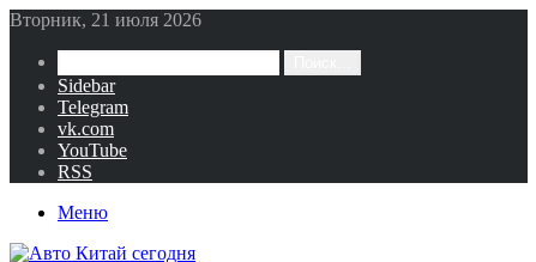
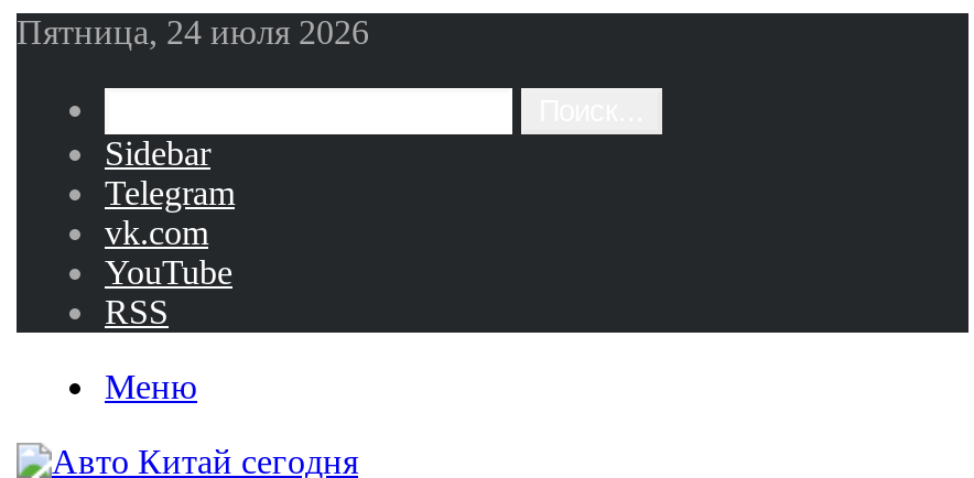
[10,10,201,30] Вторник, 21 июля 2026 -> [17,13,369,51] Пятница, 24 июля 2026

